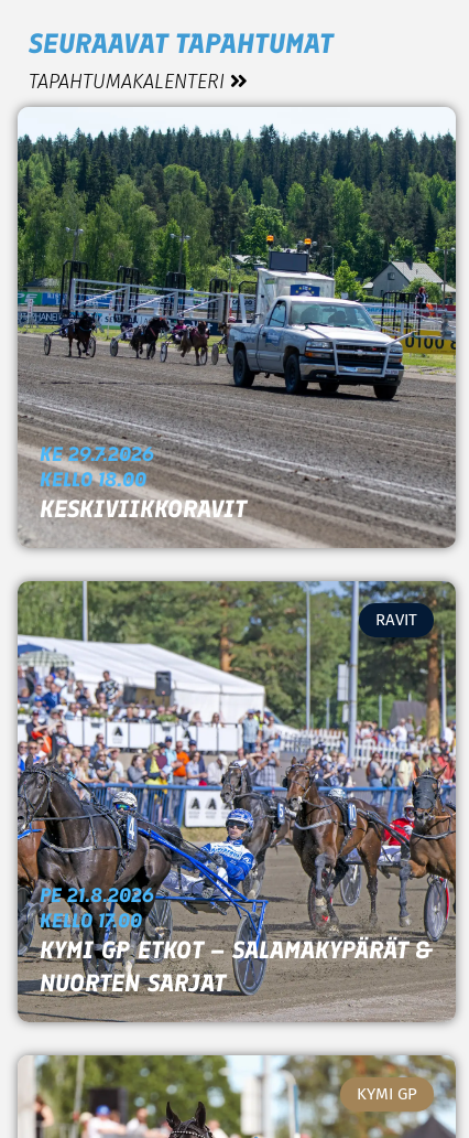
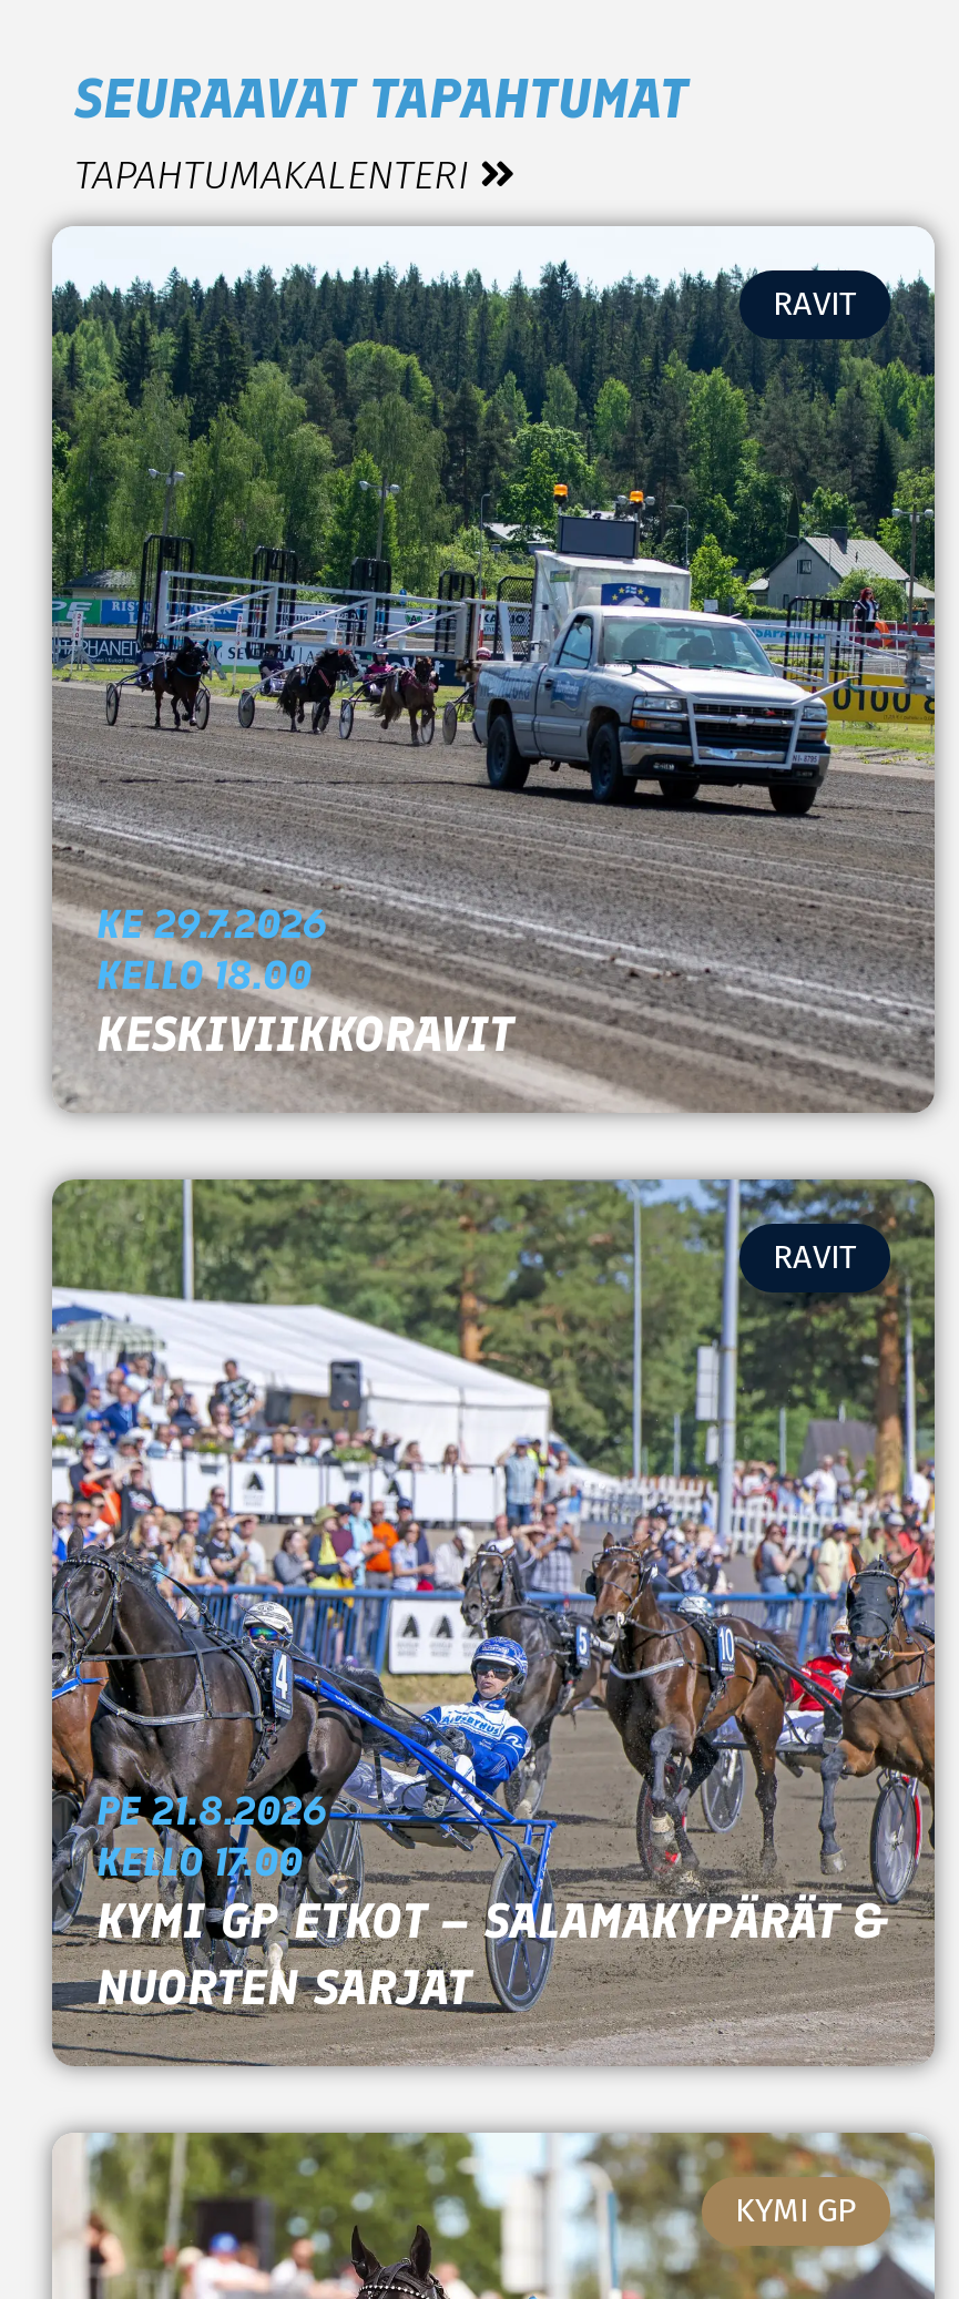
none -> [773,284,857,323] RAVIT

